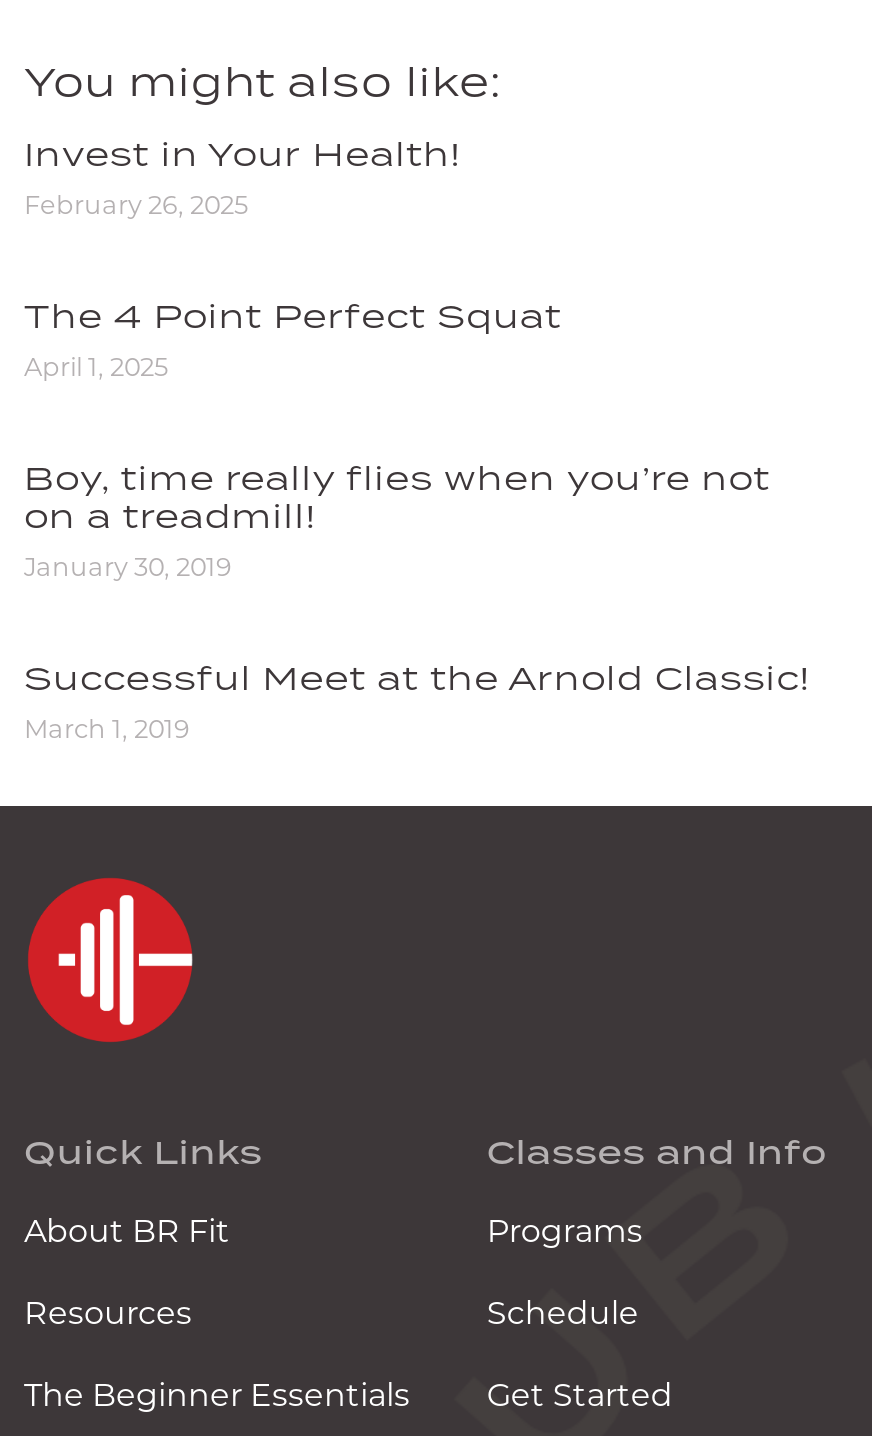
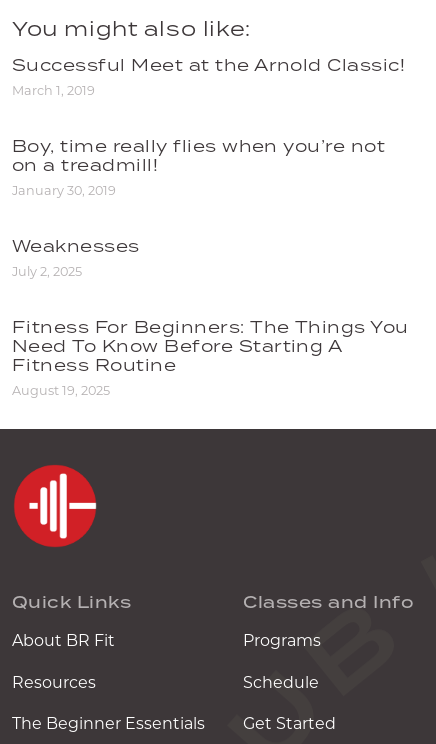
[24,132,562,382] Invest in Your Health! | February 26, 2025 | The 4 Point Perfect Squat | April 1, 2025 -> none
moved [24,456,770,582] -> [12,135,385,198]: Boy, time really flies when you’re not | on a treadmill! | January 30, 2019
none -> [12,235,409,398] Weaknesses | July 2, 2025 | Fitness For Beginners: The Things You | Need To Know Before Starting A | Fitness Routine | August 19, 2025
moved [24,656,810,744] -> [12,54,405,98]: Successful Meet at the Arnold Classic! | March 1, 2019

